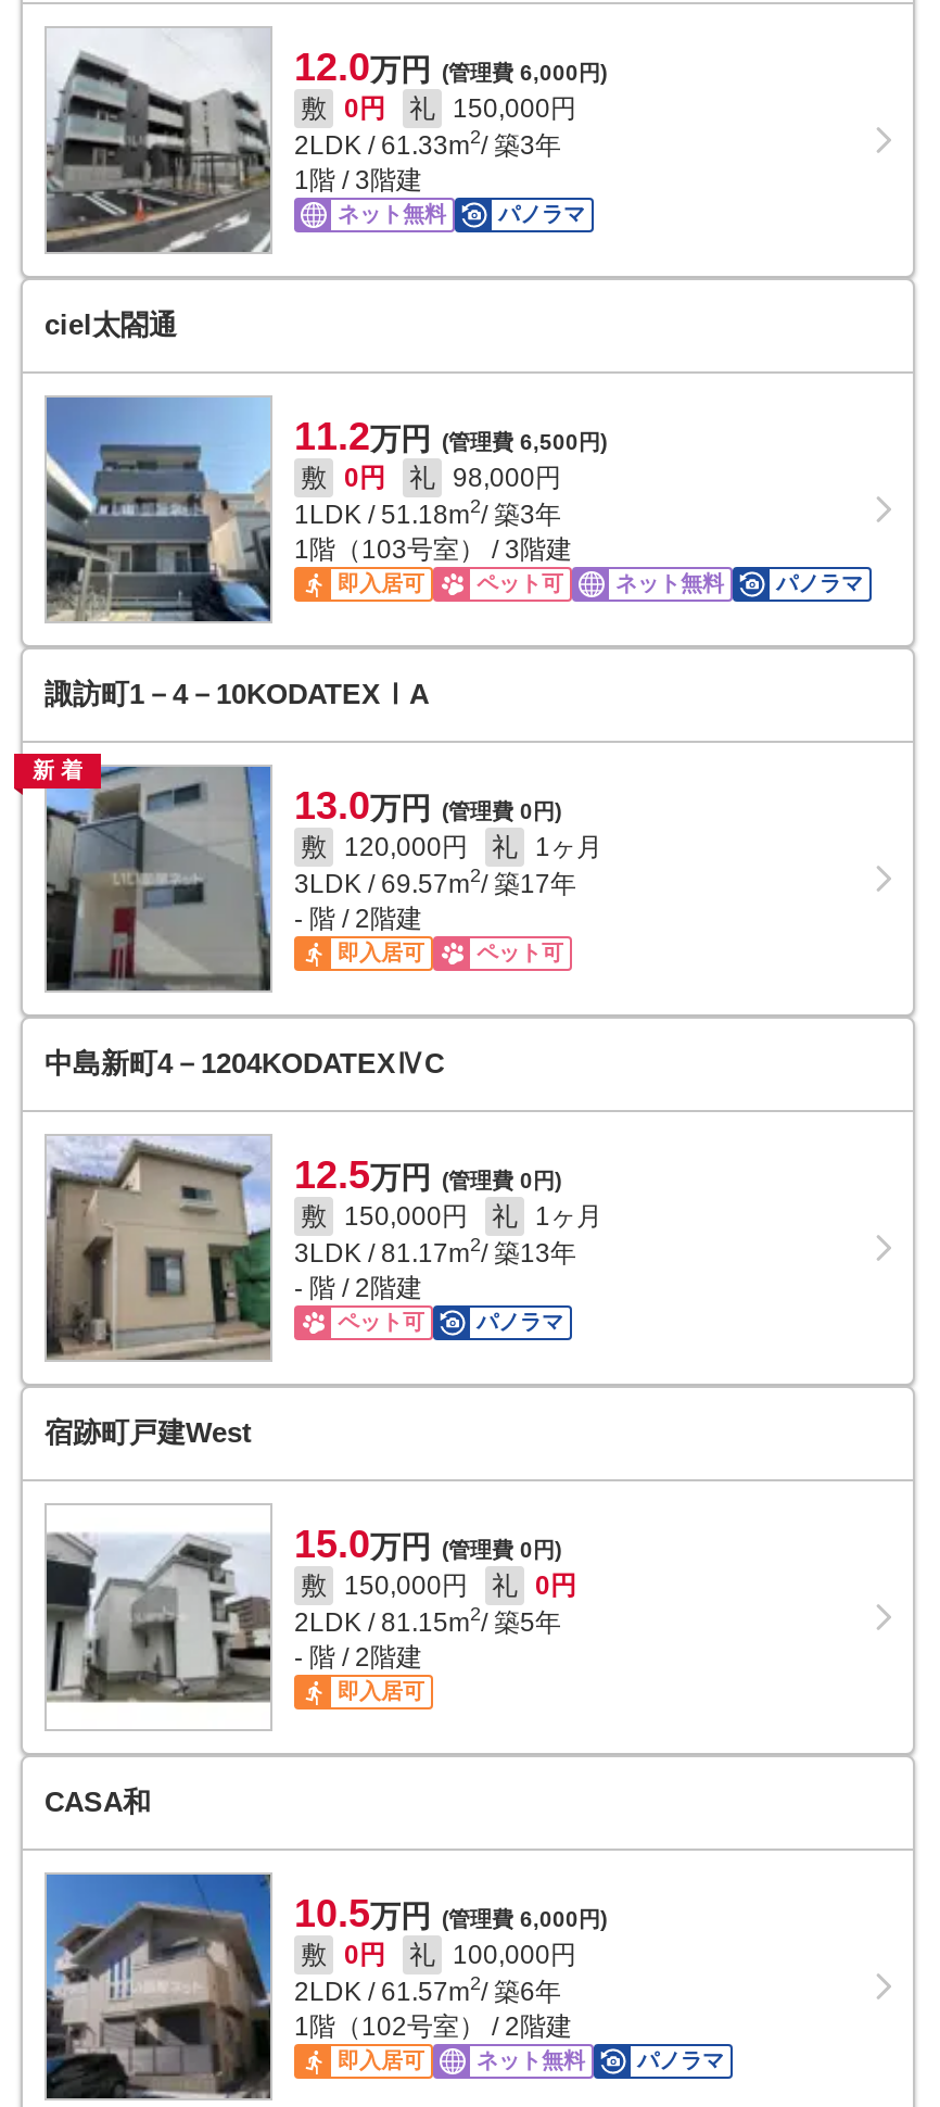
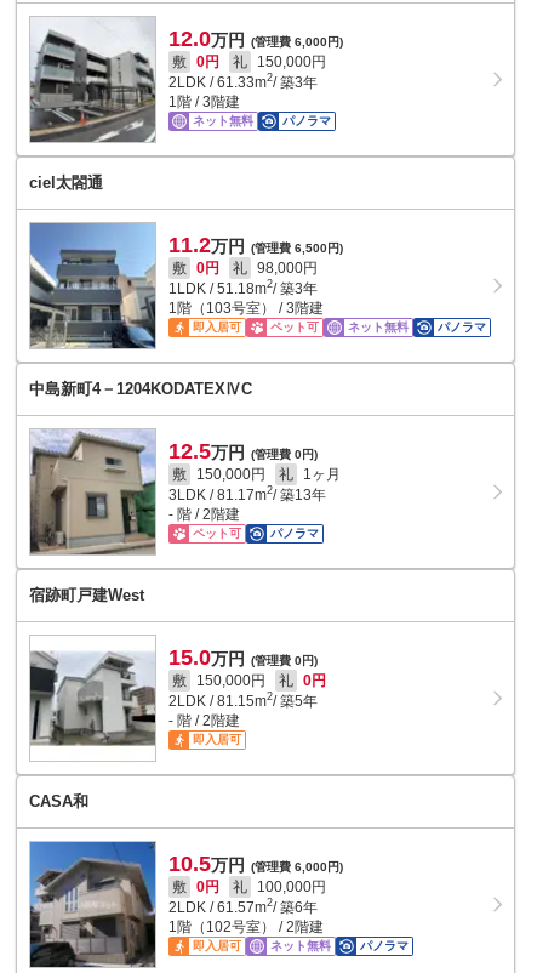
[33,678,602,991] [image] | 諏訪町1－4－10KODATEXⅠA | 新着 | 13.0万円 (管理費 0円) | 敷 120,000円 | 礼 1ヶ月 | 3LDK / 69.57m2 / 築17年 | - 階 / 2階建 | 即入居可 | ペット可 -> none

